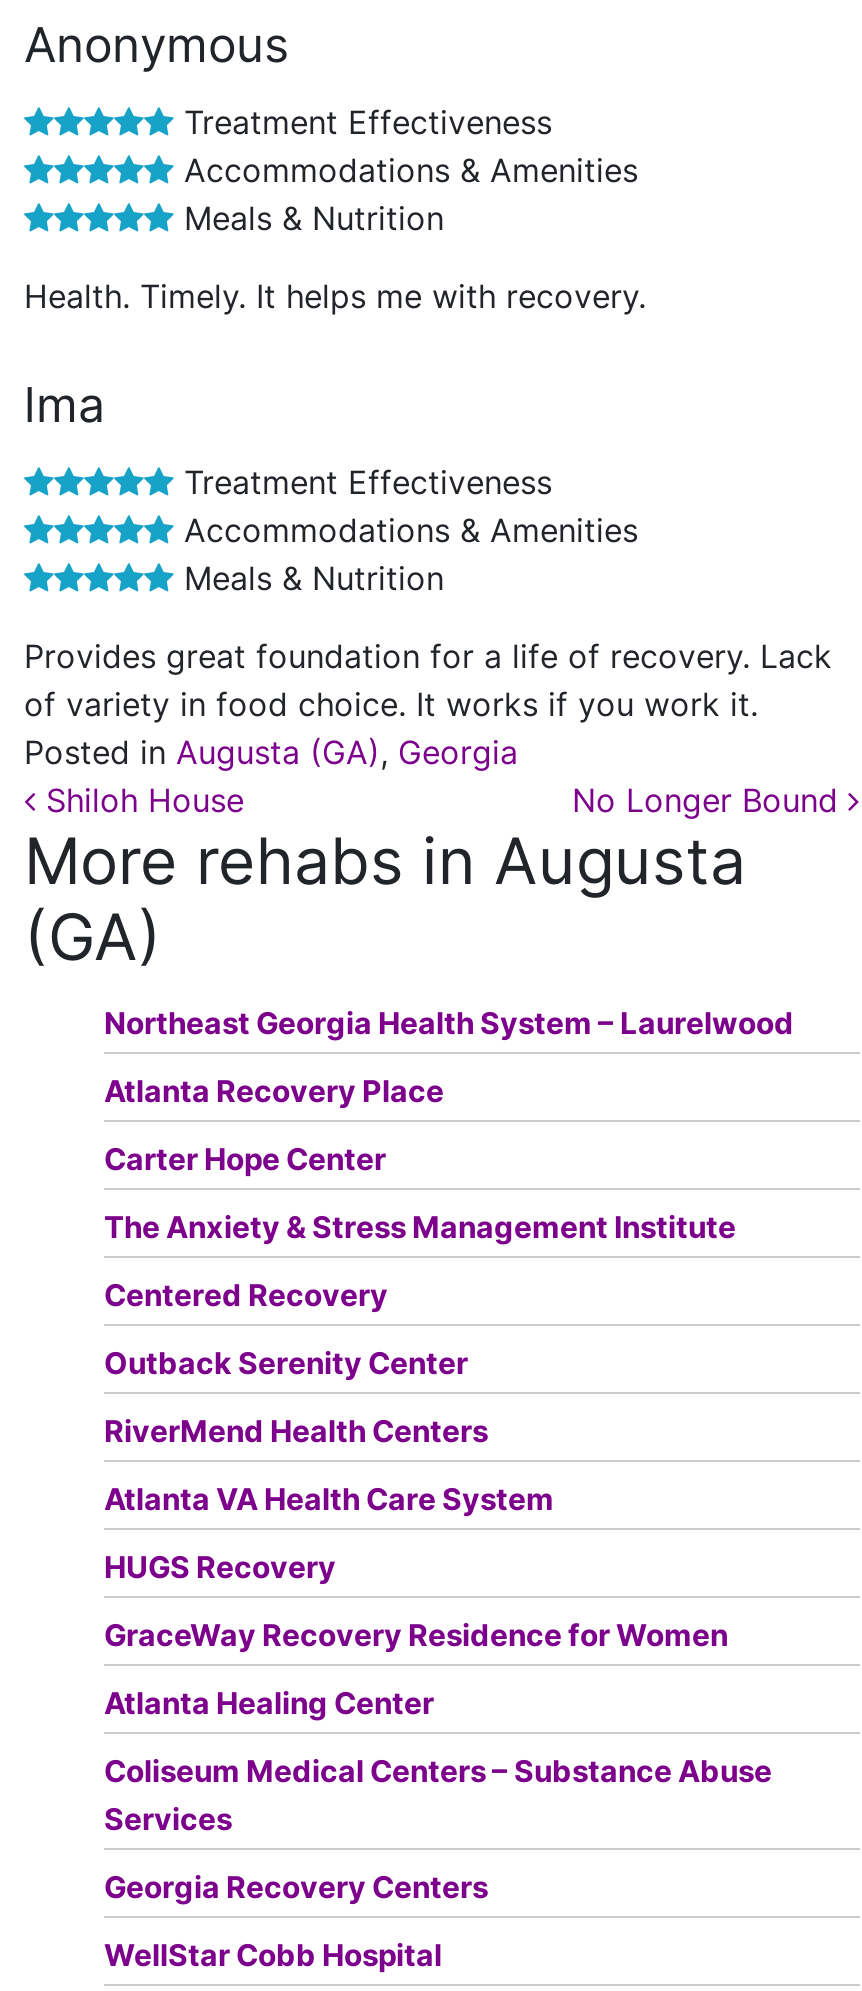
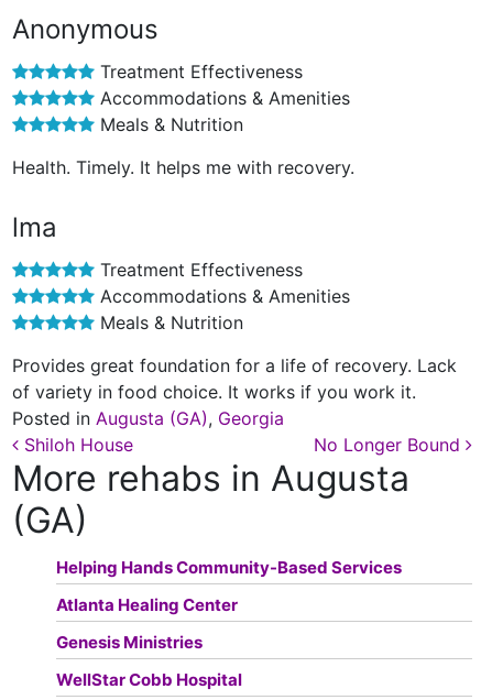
[104,1005,794,1655] Northeast Georgia Health System – Laurelwood | Atlanta Recovery Place | Carter Hope Center | The Anxiety & Stress Management Institute | Centered Recovery | Outback Serenity Center | RiverMend Health Centers | Atlanta VA Health Care System | HUGS Recovery | GraceWay Recovery Residence for Women -> [56,557,402,578] Helping Hands Community-Based Services
[104,1753,772,1907] Coliseum Medical Centers – Substance Abuse | Services | Georgia Recovery Centers -> [56,632,203,653] Genesis Ministries

